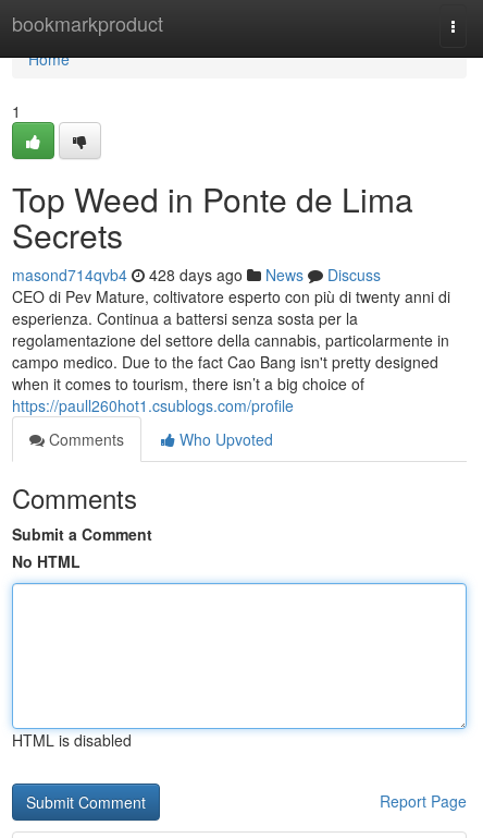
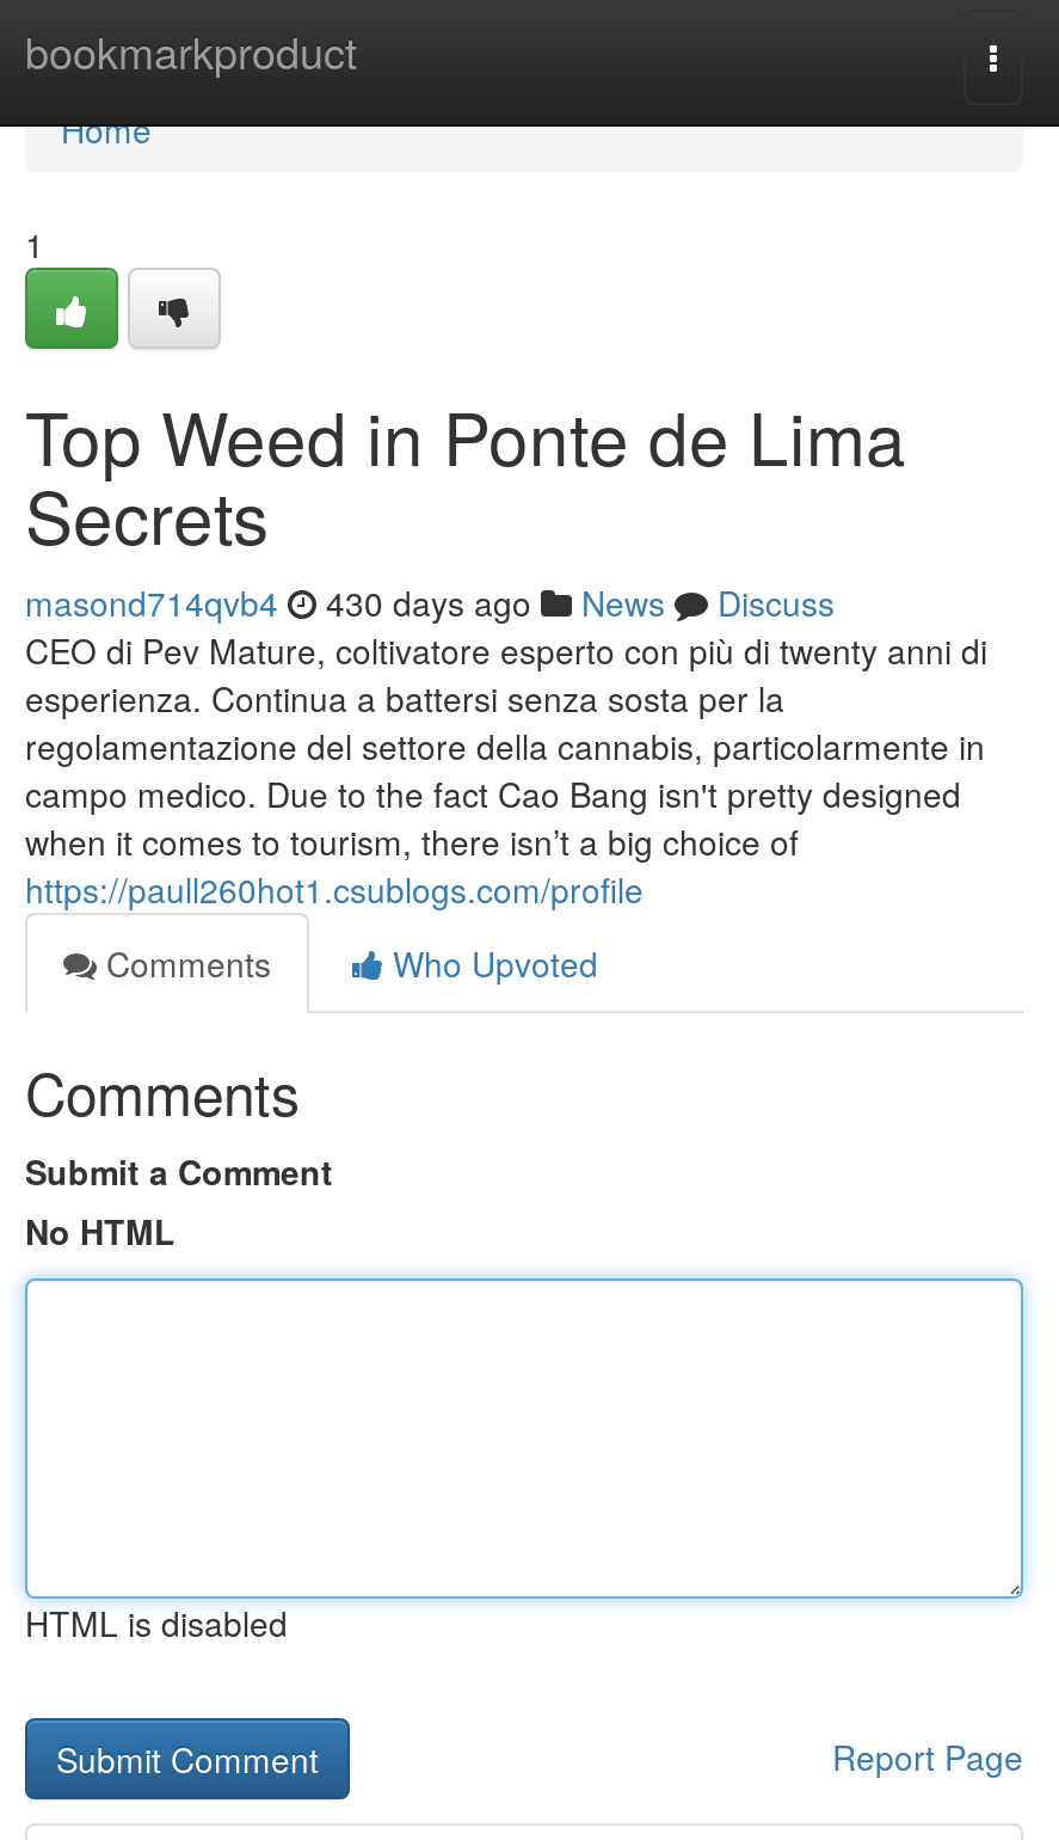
[12,264,381,286] masond714qvb4 428 days ago News Discuss -> [25,578,835,626] masond714qvb4 430 days ago News Discuss

